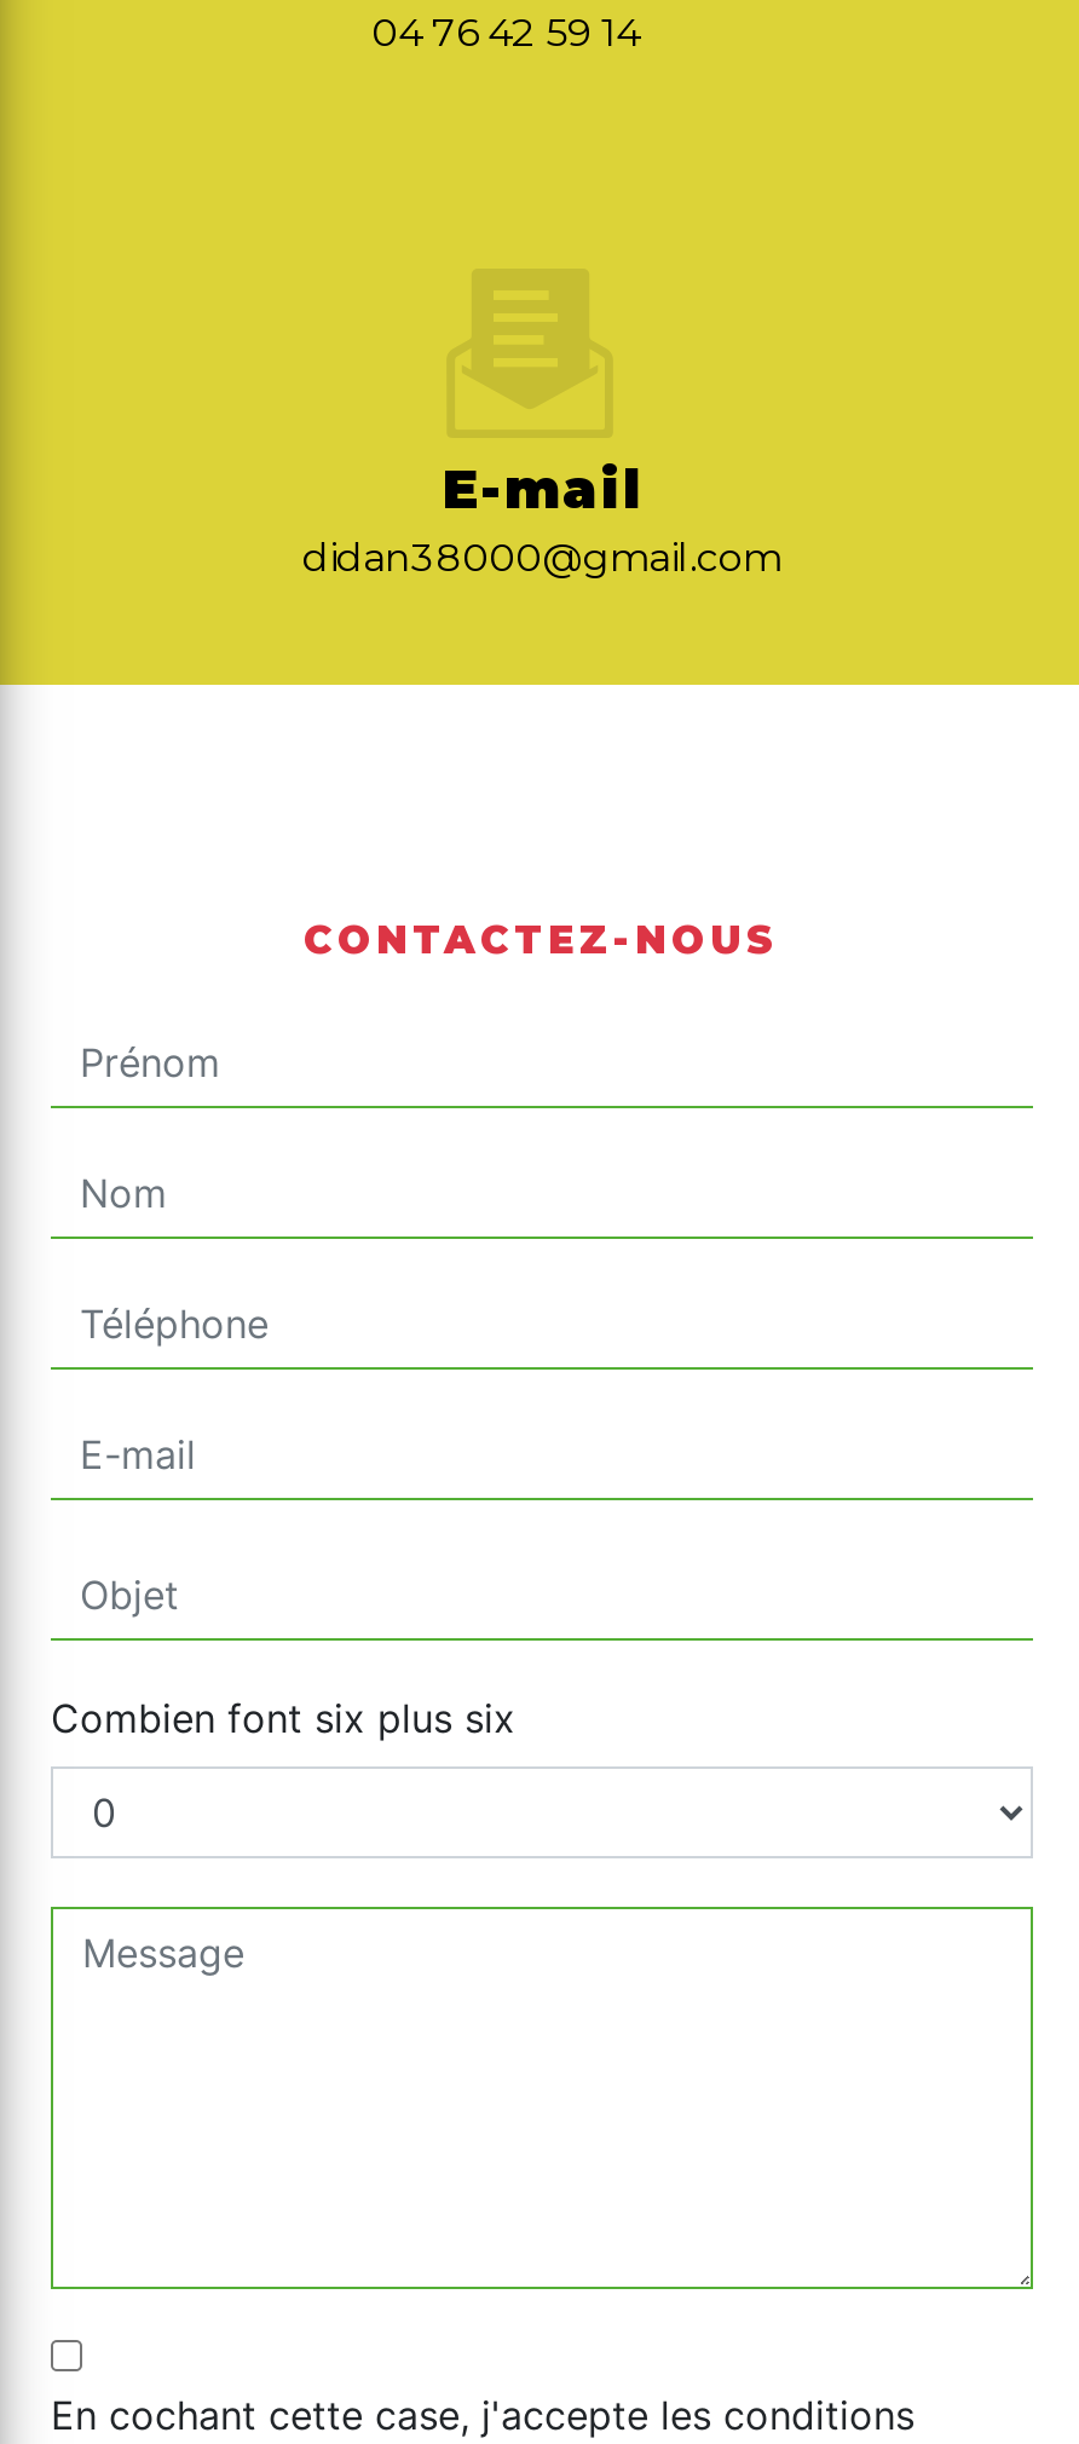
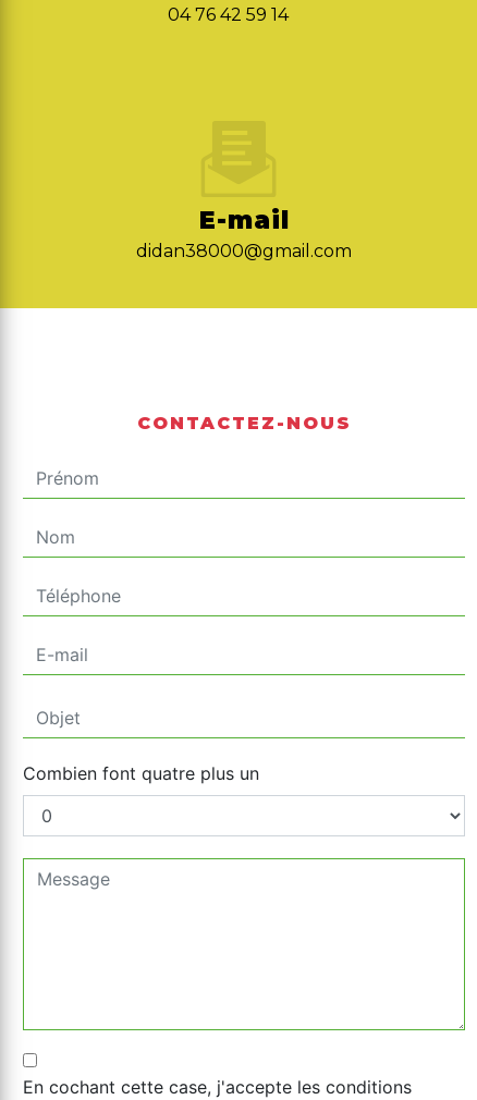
[51,1694,515,1742] Combien font six plus six -> [23,762,259,784] Combien font quatre plus un

